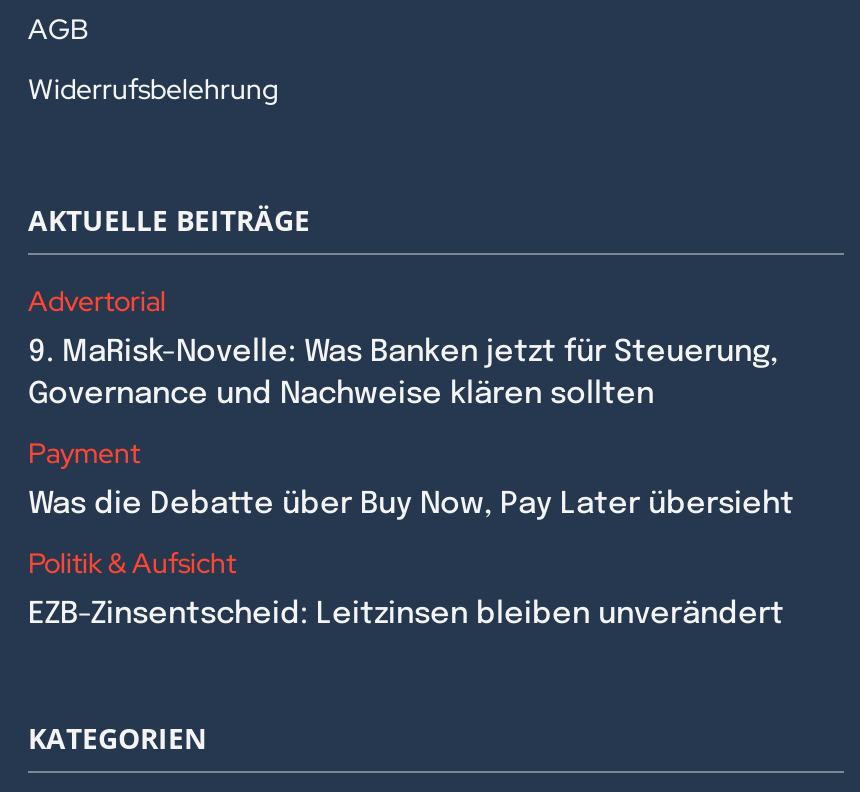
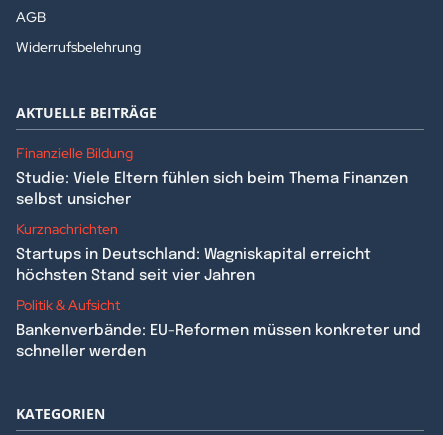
[28,284,166,320] Advertorial -> [16,144,133,162] Finanzielle Bildung
[28,338,778,412] 9. MaRisk-Novelle: Was Banken jetzt für Steuerung, | Governance und Nachweise klären sollten -> [16,171,408,208] Studie: Viele Eltern fühlen sich beim Thema Finanzen | selbst unsicher
[28,436,140,472] Payment -> [16,220,118,238] Kurznachrichten
[28,490,794,522] Was die Debatte über Buy Now, Pay Later übersieht -> [16,247,371,284] Startups in Deutschland: Wagniskapital erreicht | höchsten Stand seit vier Jahren
[28,600,784,632] EZB-Zinsentscheid: Leitzinsen bleiben unverändert -> [16,323,421,360] Bankenverbände: EU-Reformen müssen konkreter und | schneller werden

